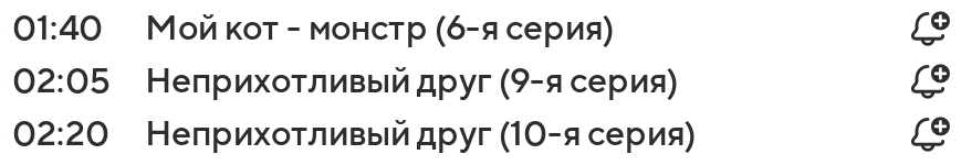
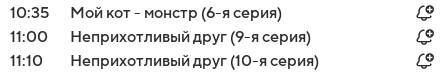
[12,9,614,48] 01:40 Мой кот - монстр (6-я серия) -> [10,4,282,22] 10:35 Мой кот - монстр (6-я серия)
[12,62,678,101] 02:05 Неприхотливый друг (9-я серия) -> [10,28,311,46] 11:00 Неприхотливый друг (9-я серия)
[12,114,696,154] 02:20 Неприхотливый друг (10-я серия) -> [10,52,319,70] 11:10 Неприхотливый друг (10-я серия)

